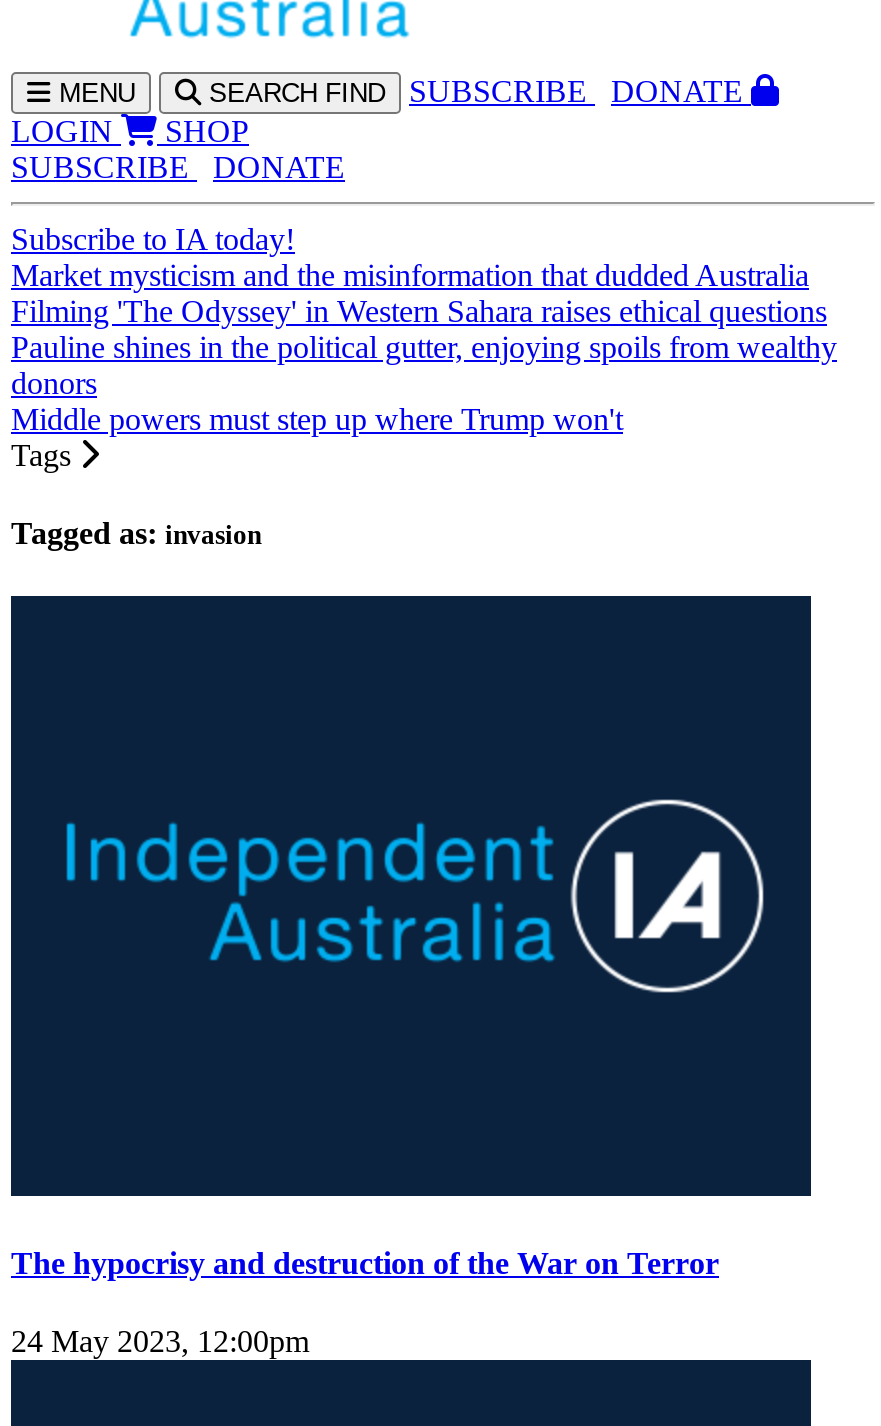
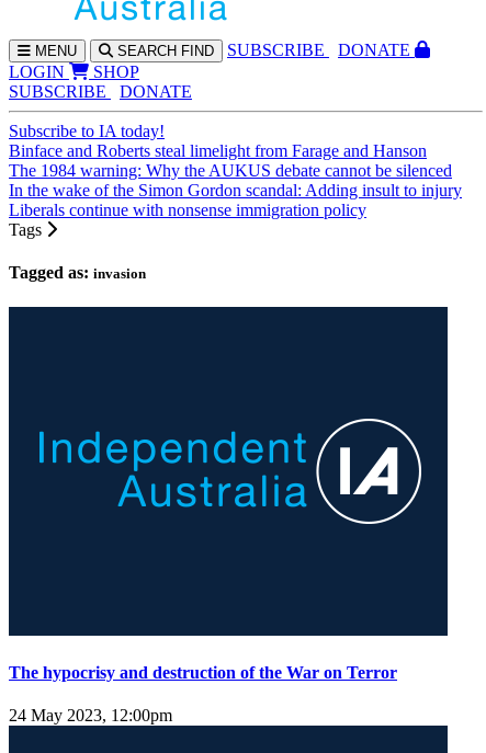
[11,258,837,436] Market mysticism and the misinformation that dudded Australia | Filming 'The Odyssey' in Western Sahara raises ethical questions | Pauline shines in the political gutter, enjoying spoils from wealthy | donors | Middle powers must step up where Trump won't -> [9,141,462,219] Binface and Roberts steal limelight from Farage and Hanson | The 1984 warning: Why the AUKUS debate cannot be silenced | In the wake of the Simon Gordon scandal: Adding insult to injury | Liberals continue with nonsense immigration policy

